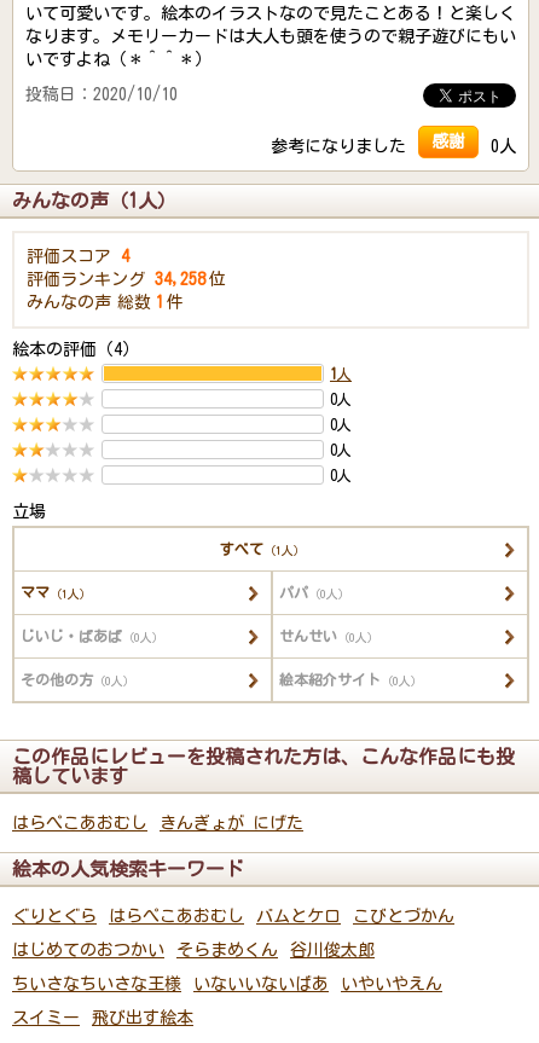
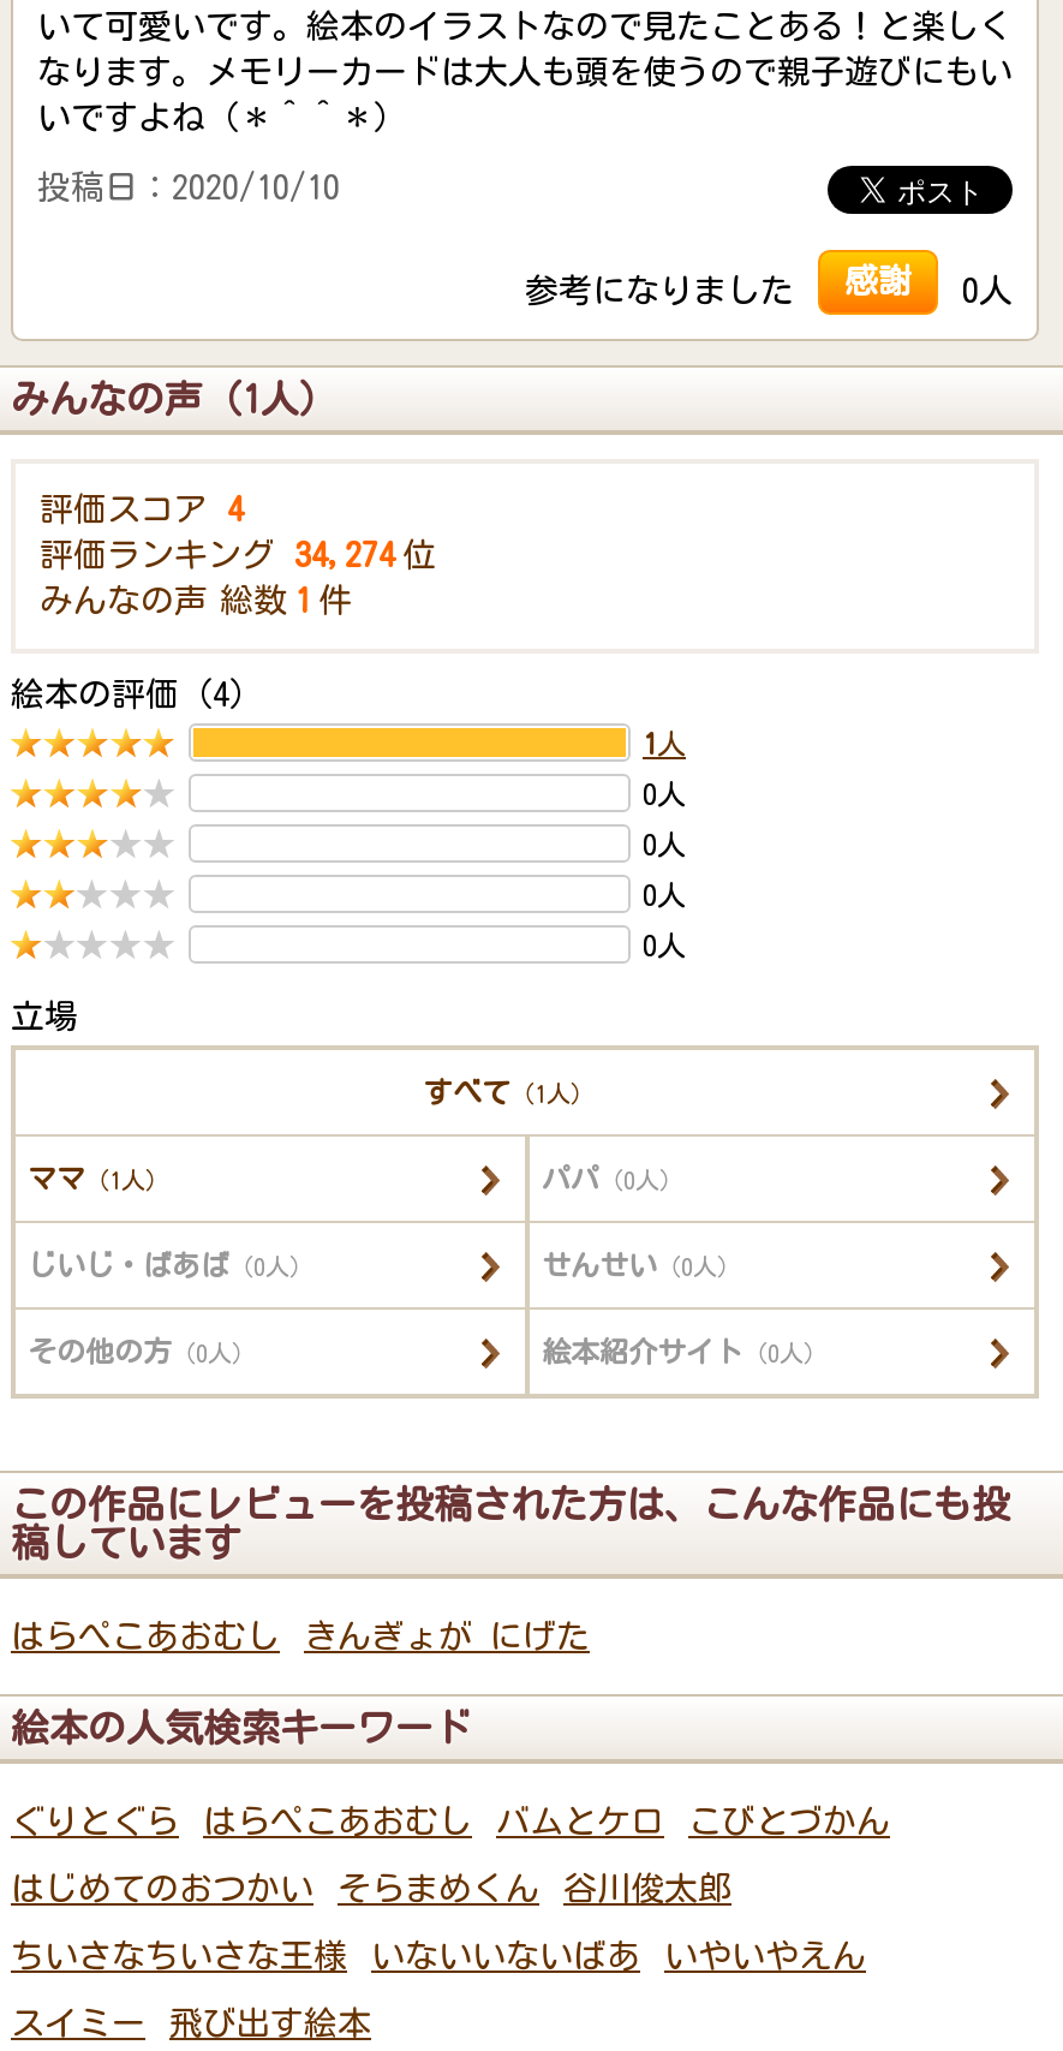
[27,270,226,287] 評価ランキング 34,258 位 -> [40,537,436,571] 評価ランキング 34,274 位

